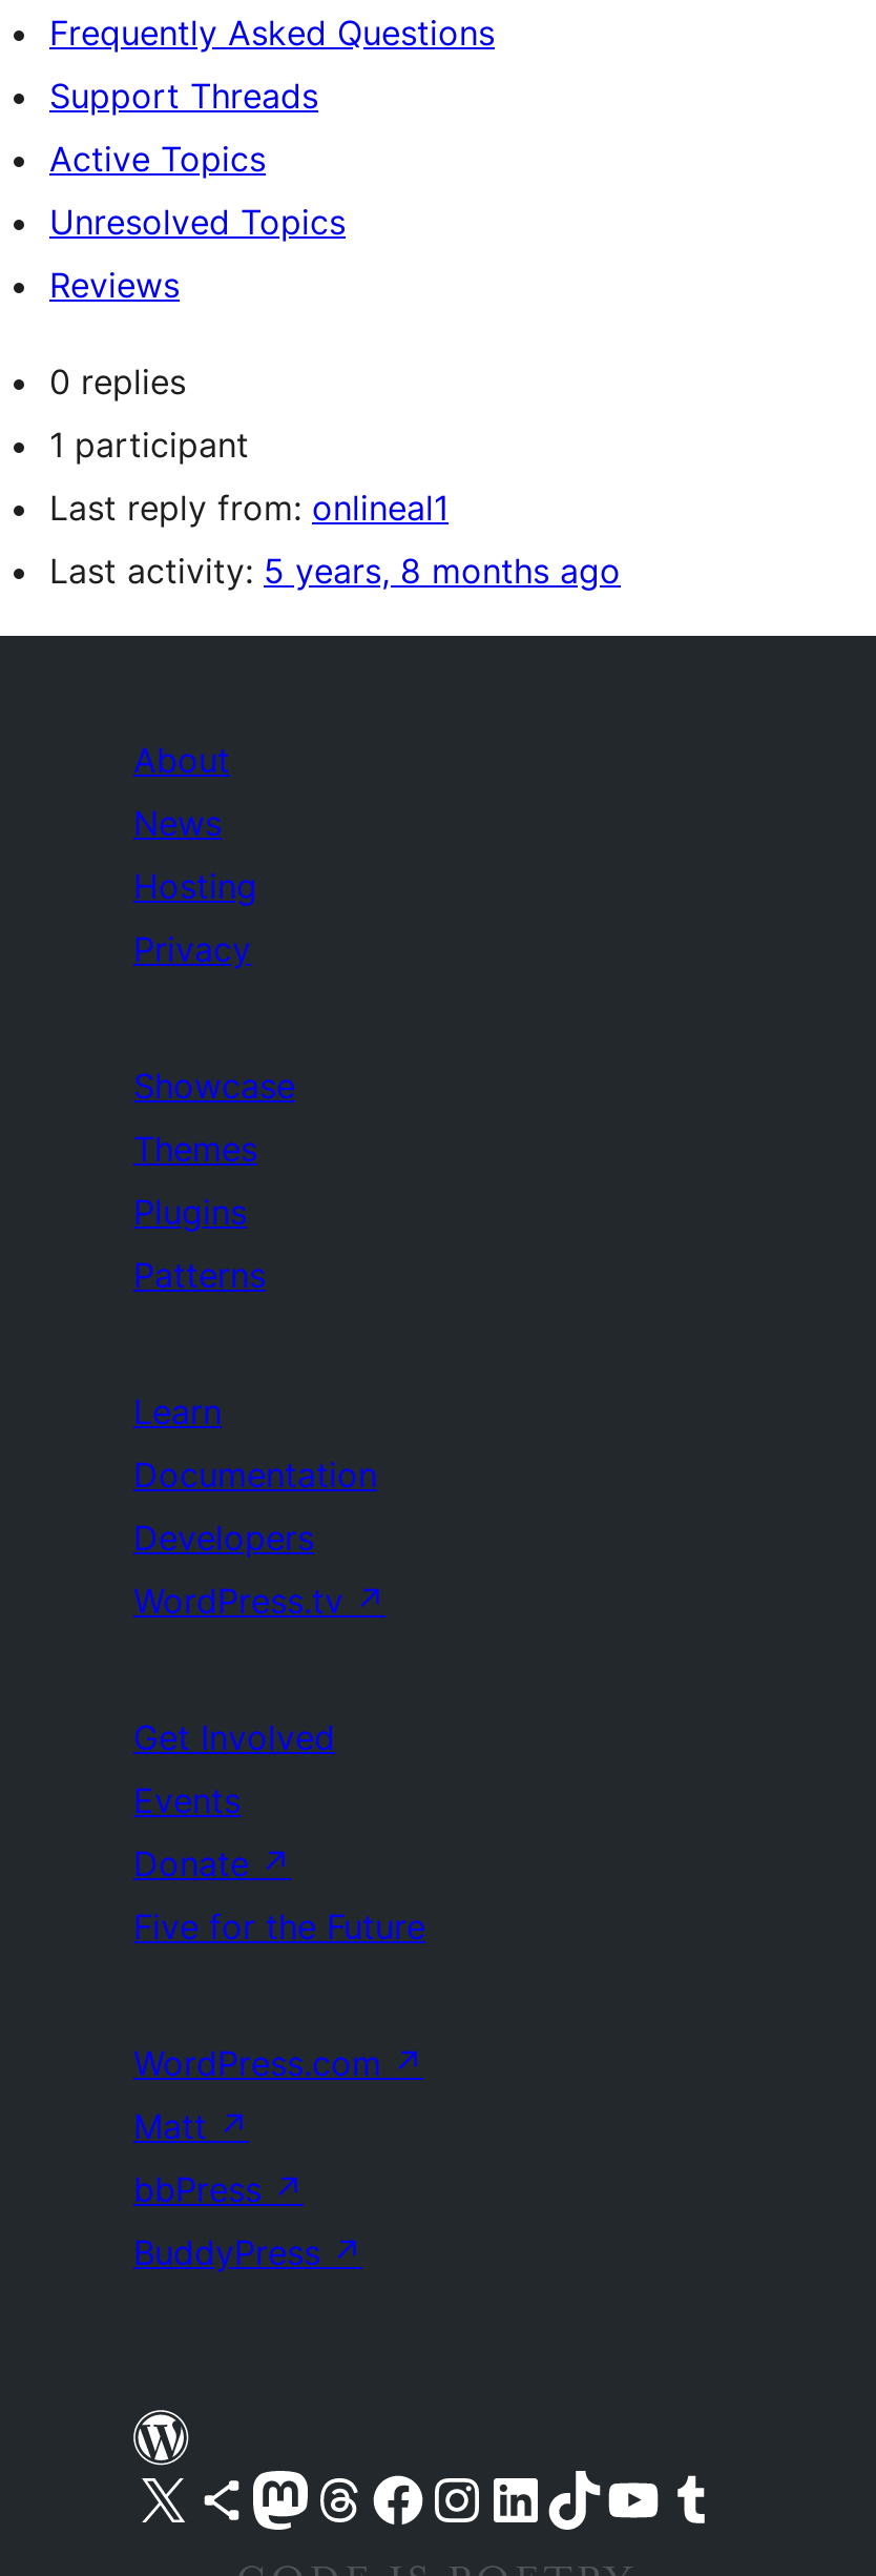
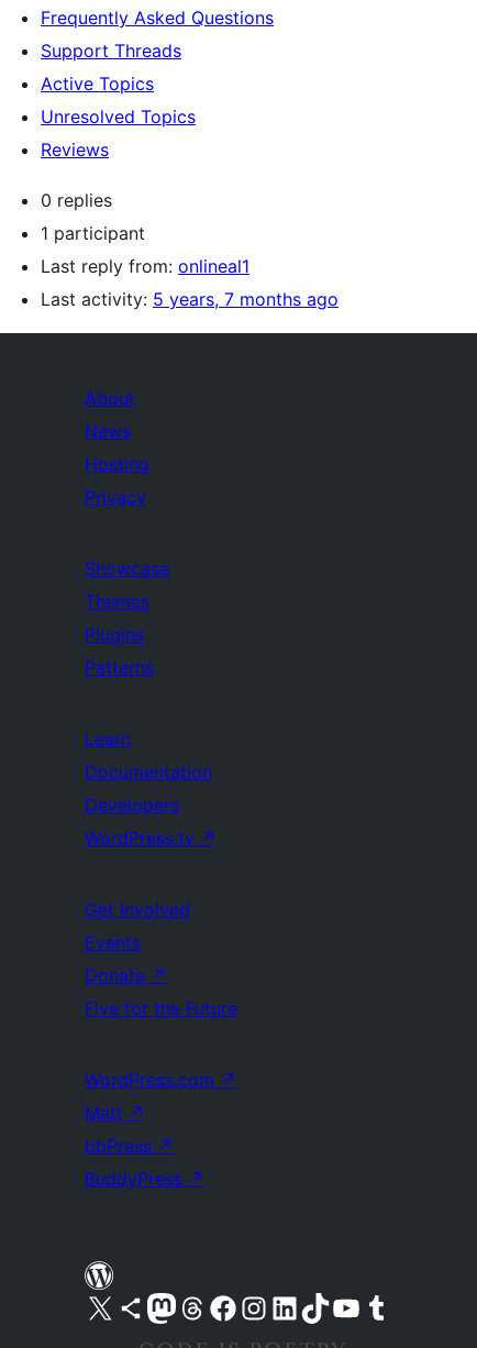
[49,550,621,592] Last activity: 5 years, 8 months ago -> [41,288,339,310] Last activity: 5 years, 7 months ago

